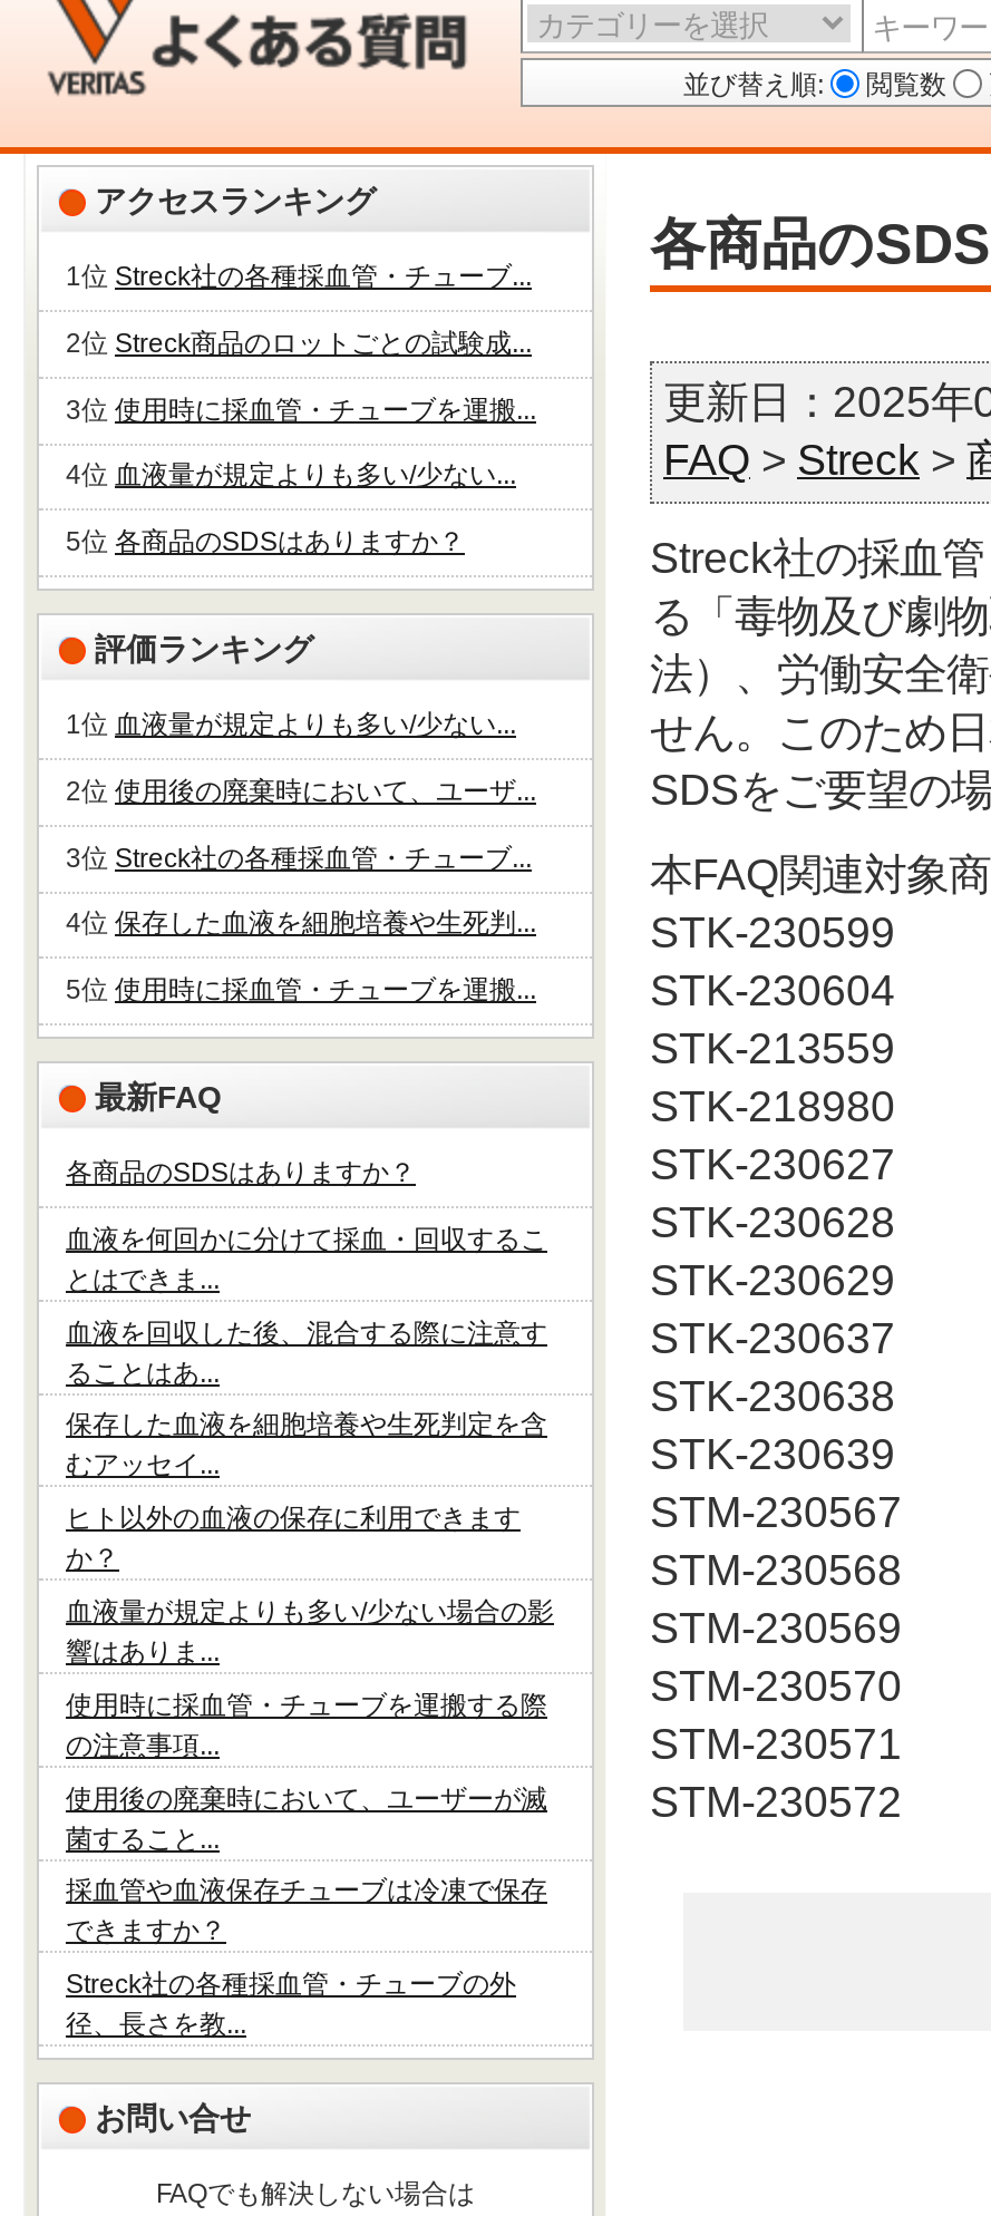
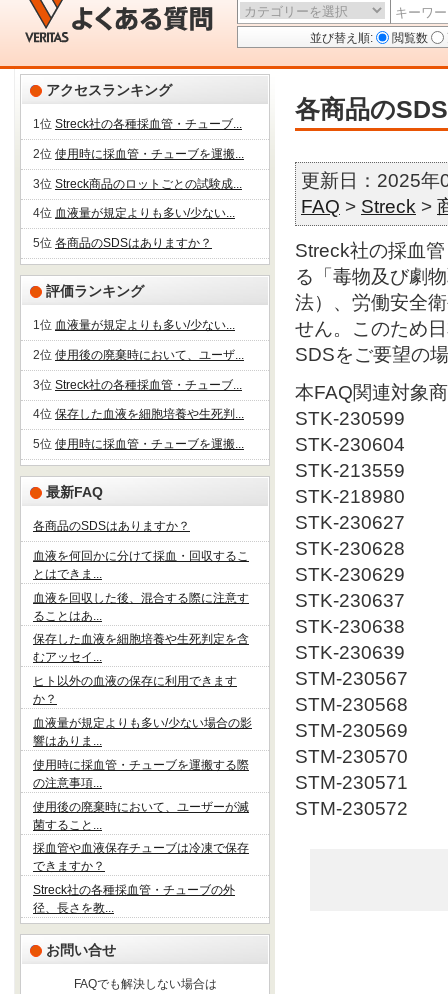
[66,327,532,358] 2位Streck商品のロットごとの試験成... -> [33,147,244,161] 2位使用時に採血管・チューブを運搬...
[66,394,536,425] 3位使用時に採血管・チューブを運搬... -> [33,177,242,191] 3位Streck商品のロットごとの試験成...

